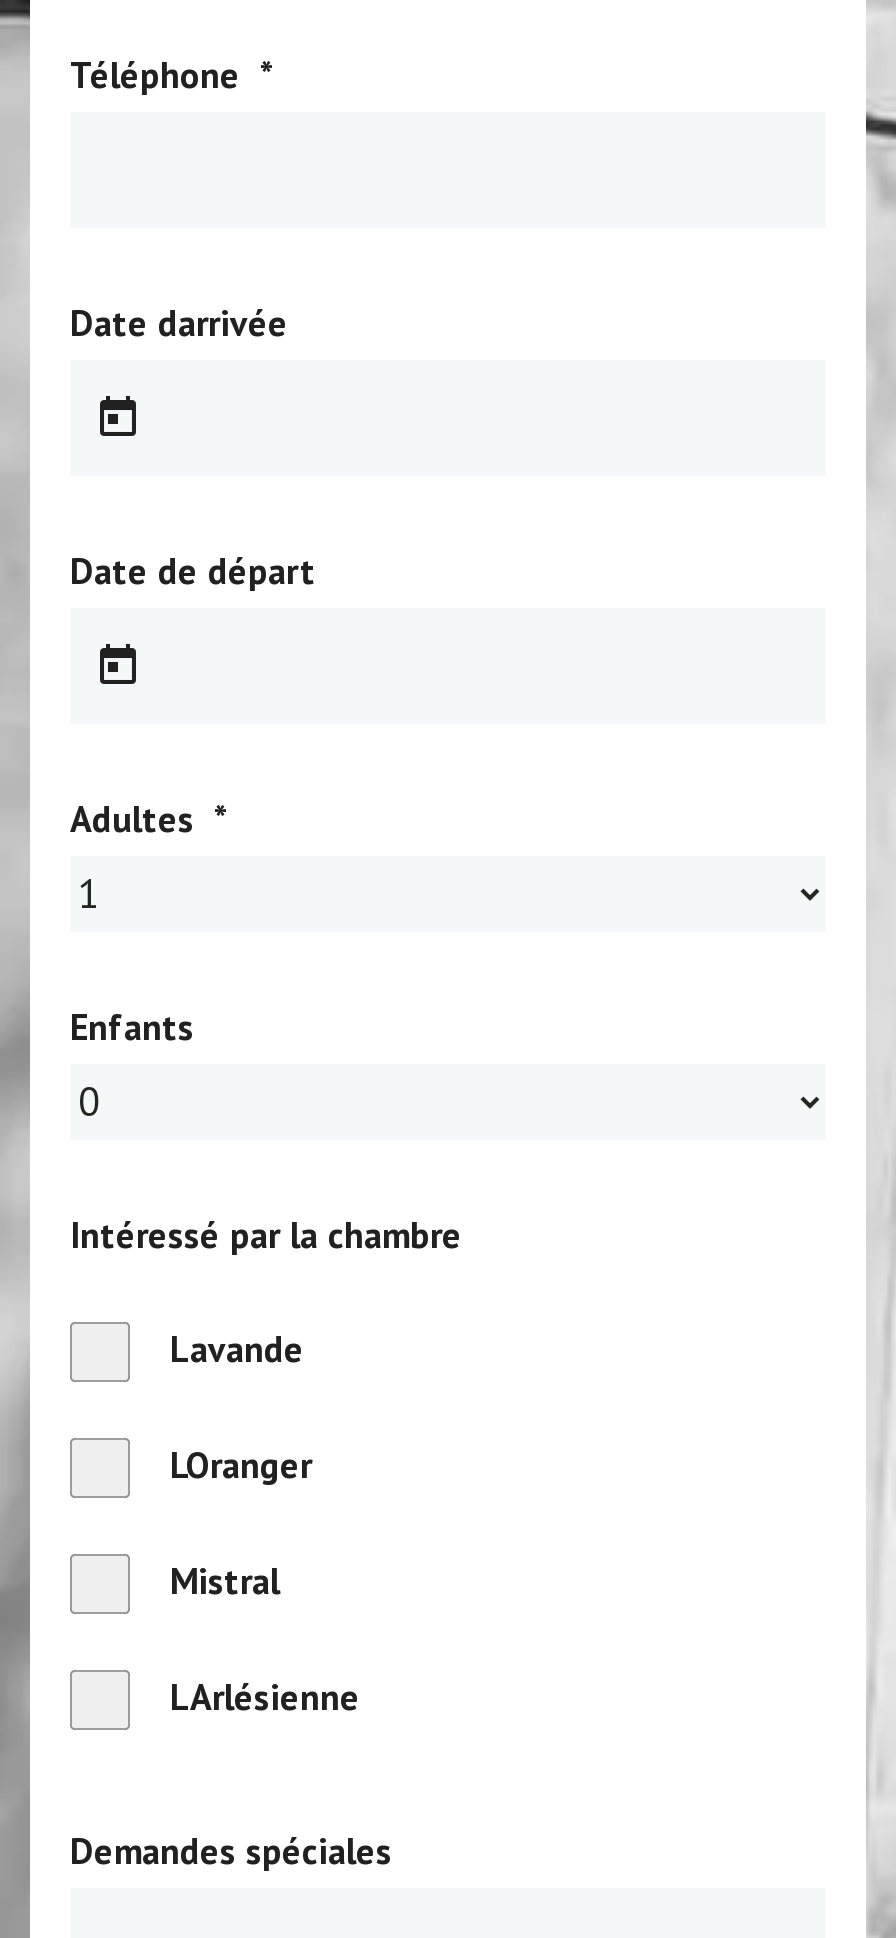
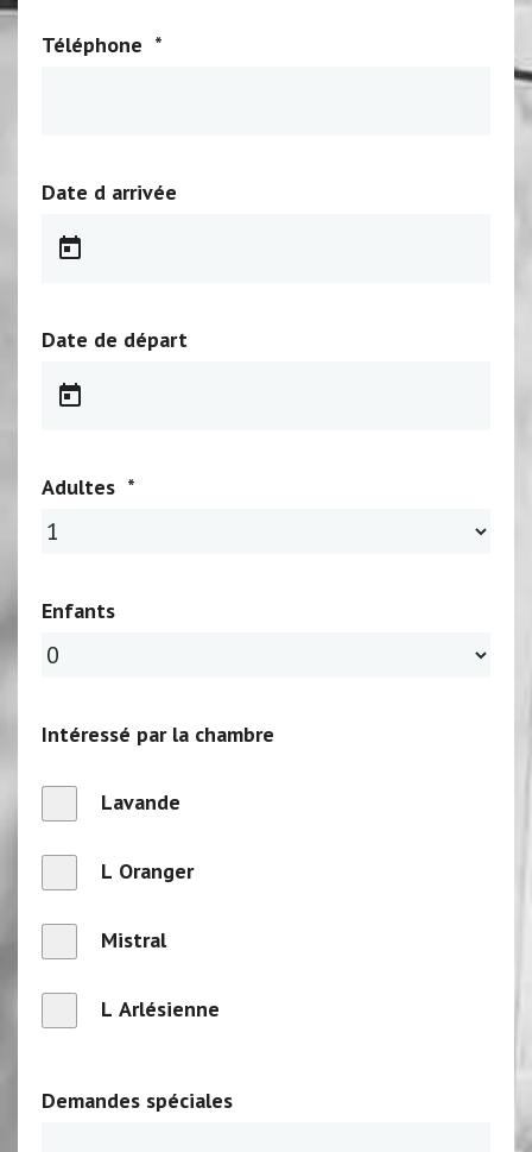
[70,300,288,346] Date darrivée -> [42,178,177,206] Date d arrivée
[170,1442,312,1488] LOranger -> [101,857,194,885] L Oranger
[170,1674,360,1720] LArlésienne -> [101,995,220,1022] L Arlésienne

